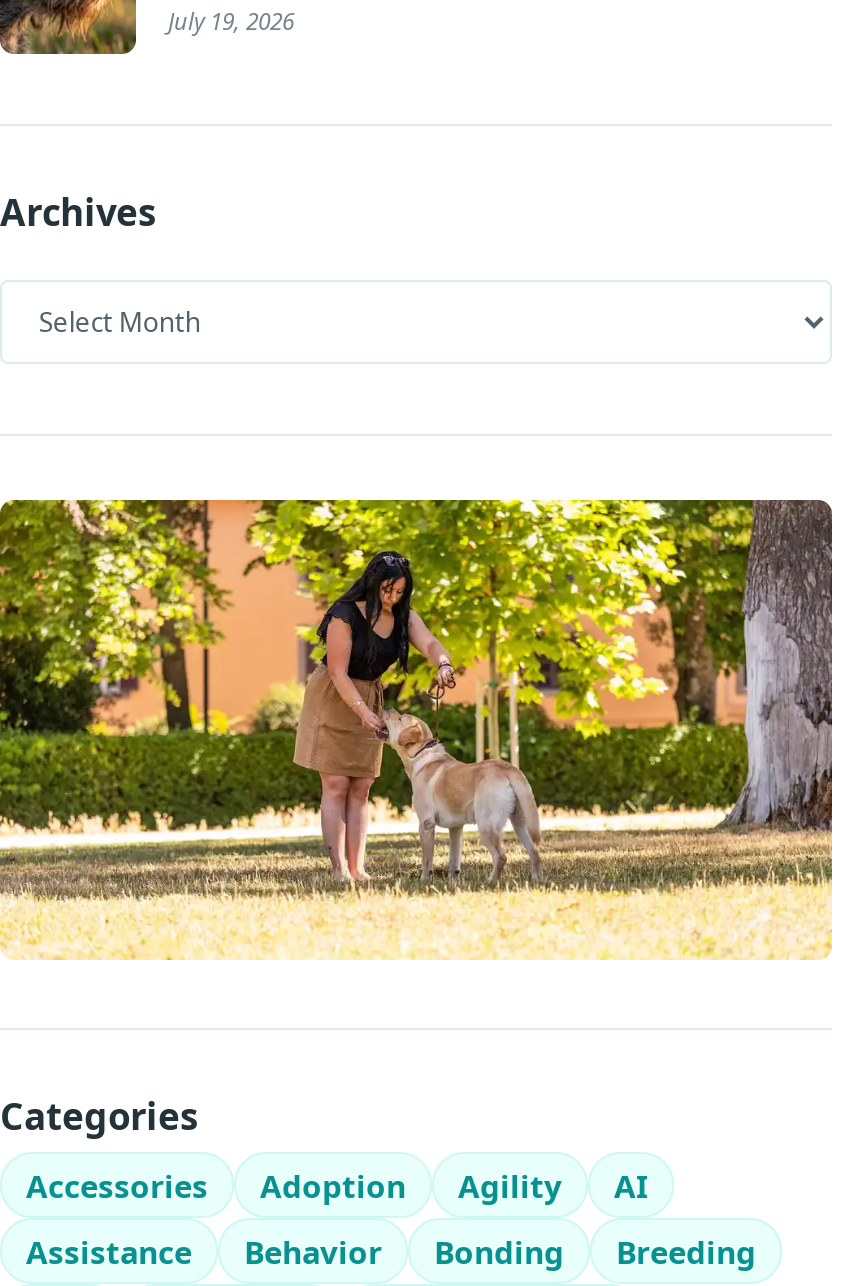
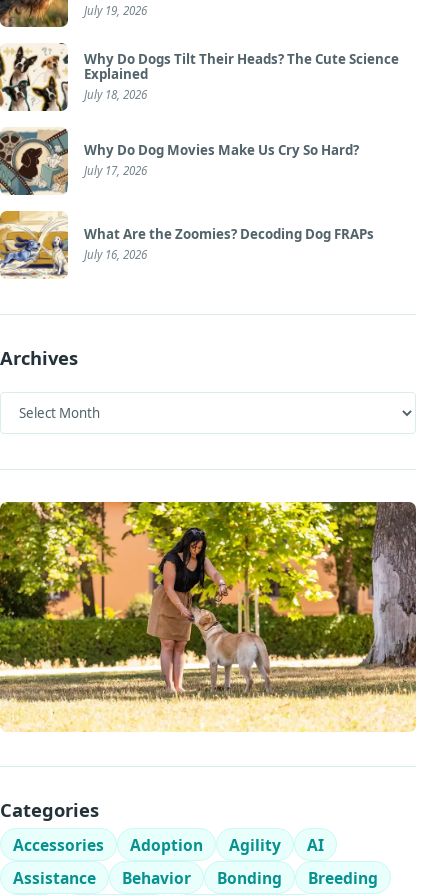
none -> [3,42,399,178] [image] | Why Do Dogs Tilt Their Heads? The Cute Science | Explained | July 18, 2026 | Why Do Dog Movies Make Us Cry So Hard? | July 17, 2026
none -> [3,210,374,279] [image] | What Are the Zoomies? Decoding Dog FRAPs | July 16, 2026
none -> [3,128,68,196] [image]

